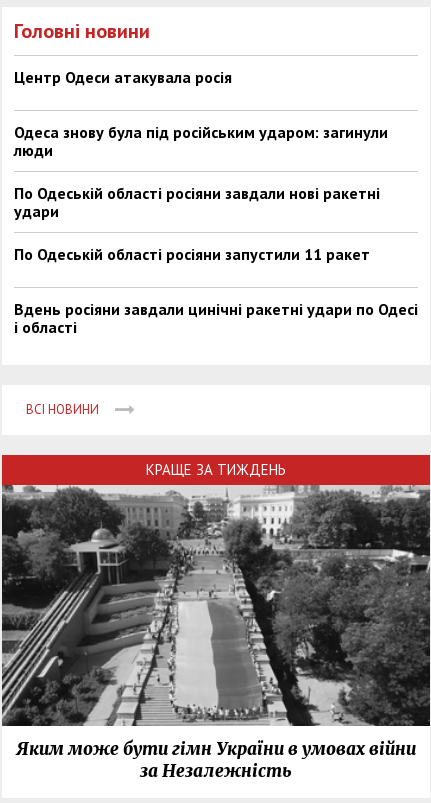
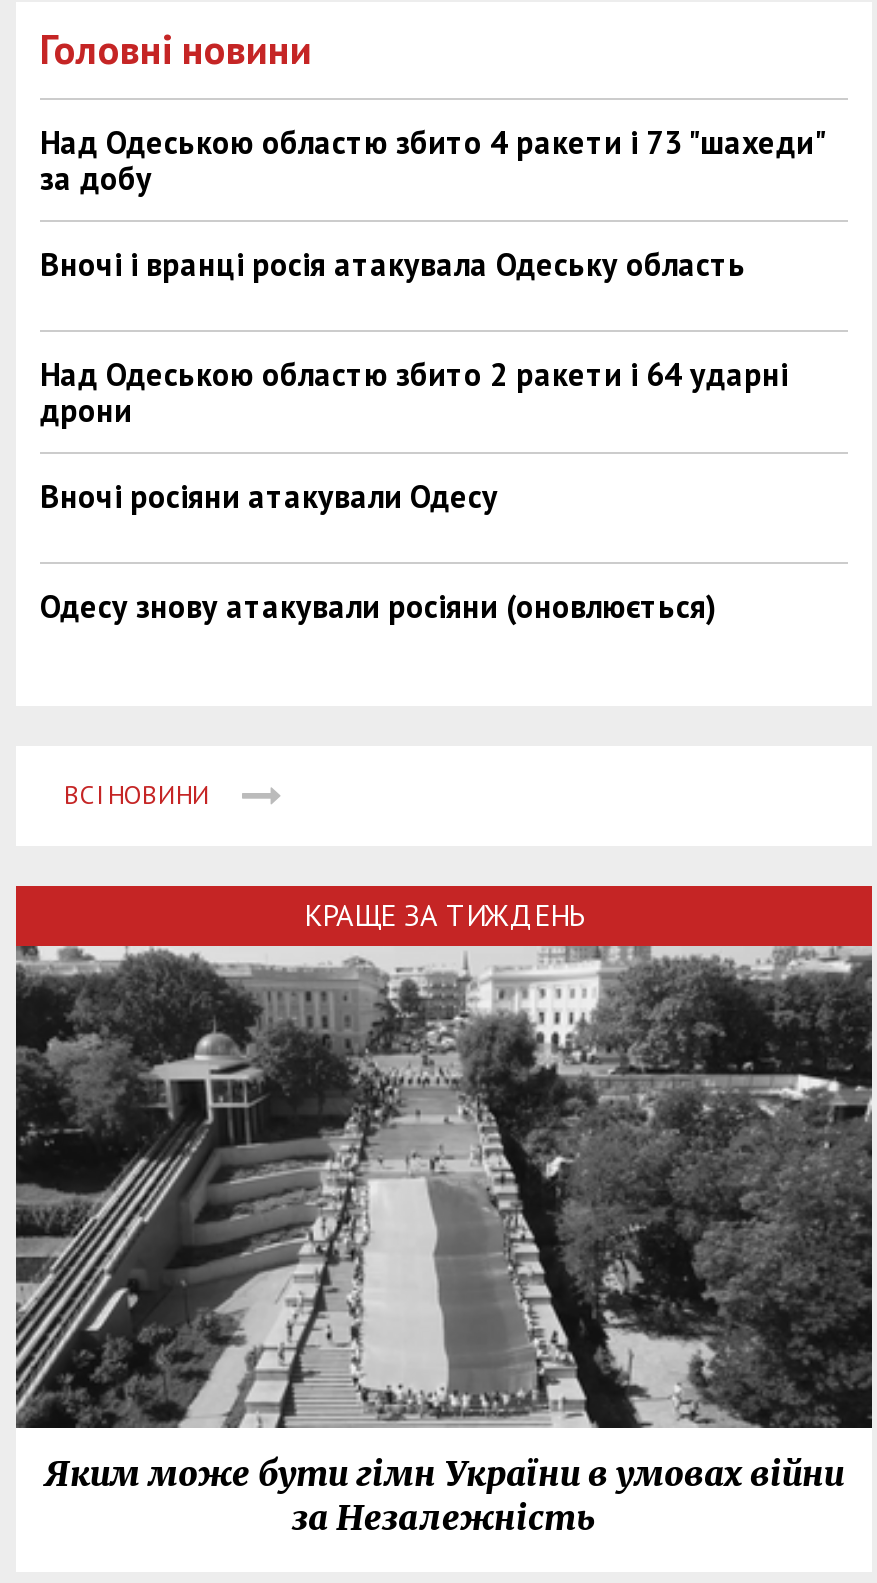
[14,66,232,86] Центр Одеси атакувала росія -> [40,121,824,197] Над Одеською областю збито 4 ракети і 73 "шахеди" | за добу
[14,121,388,159] Одеса знову була під російським ударом: загинули | люди -> [40,243,746,283] Вночі і вранці росія атакувала Одеську область
[14,182,380,220] По Одеській області росіяни завдали нові ракетні | удари -> [40,353,788,429] Над Одеською областю збито 2 ракети і 64 ударні | дрони
[14,243,370,263] По Одеській області росіяни запустили 11 ракет -> [40,475,498,515] Вночі росіяни атакували Одесу
[14,298,418,336] Вдень росіяни завдали цинічні ракетні удари по Одесі | і області -> [40,585,716,625] Одесу знову атакували росіяни (оновлюється)

